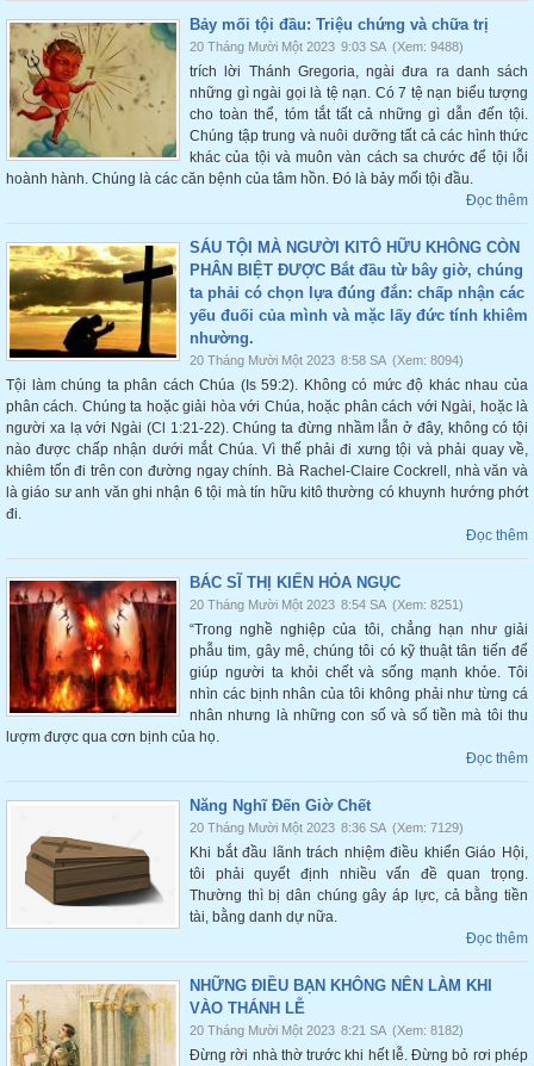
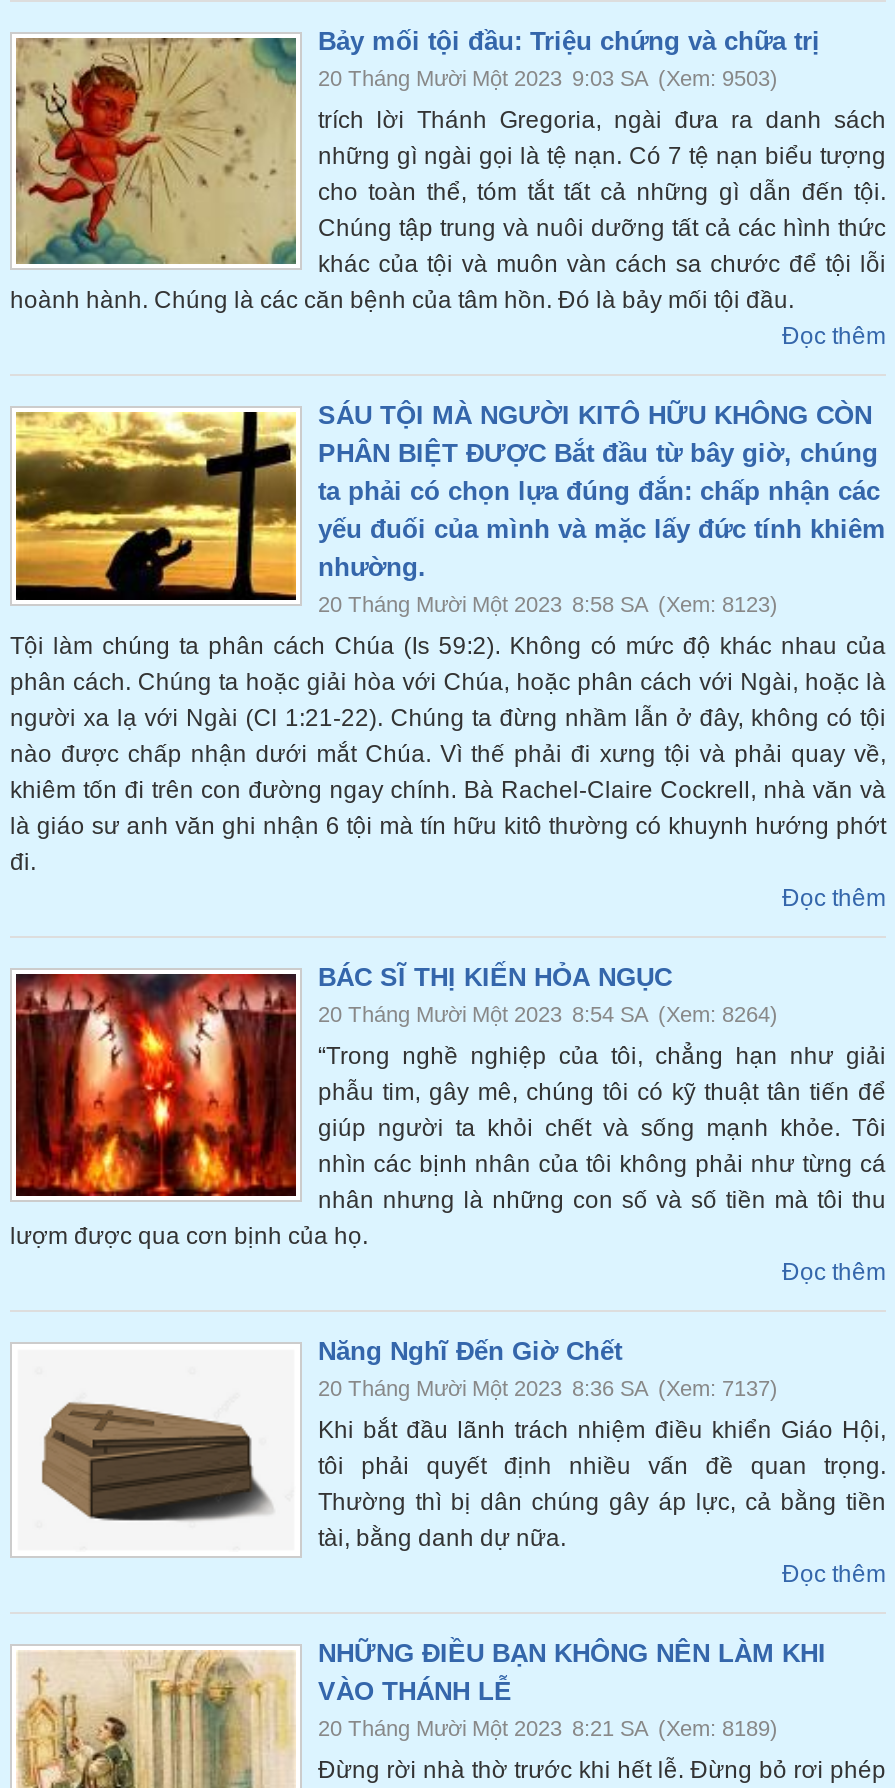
[190,39,464,54] 20 Tháng Mười Một 2023 9:03 SA (Xem: 9488) -> [318,66,778,90] 20 Tháng Mười Một 2023 9:03 SA (Xem: 9503)
[190,353,464,367] 20 Tháng Mười Một 2023 8:58 SA (Xem: 8094) -> [318,592,778,616] 20 Tháng Mười Một 2023 8:58 SA (Xem: 8123)
[190,597,464,612] 20 Tháng Mười Một 2023 8:54 SA (Xem: 8251) -> [318,1002,778,1026] 20 Tháng Mười Một 2023 8:54 SA (Xem: 8264)
[190,820,464,835] 20 Tháng Mười Một 2023 8:36 SA (Xem: 7129) -> [318,1376,778,1400] 20 Tháng Mười Một 2023 8:36 SA (Xem: 7137)
[190,1023,464,1037] 20 Tháng Mười Một 2023 8:21 SA (Xem: 8182) -> [318,1716,778,1740] 20 Tháng Mười Một 2023 8:21 SA (Xem: 8189)

